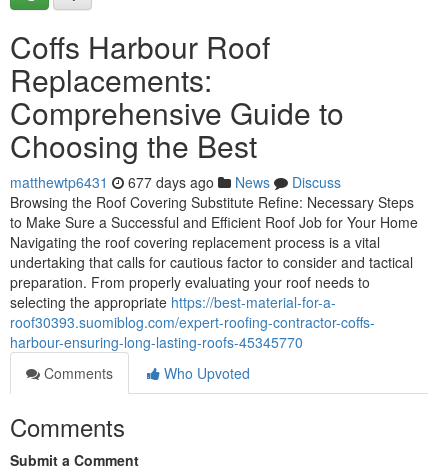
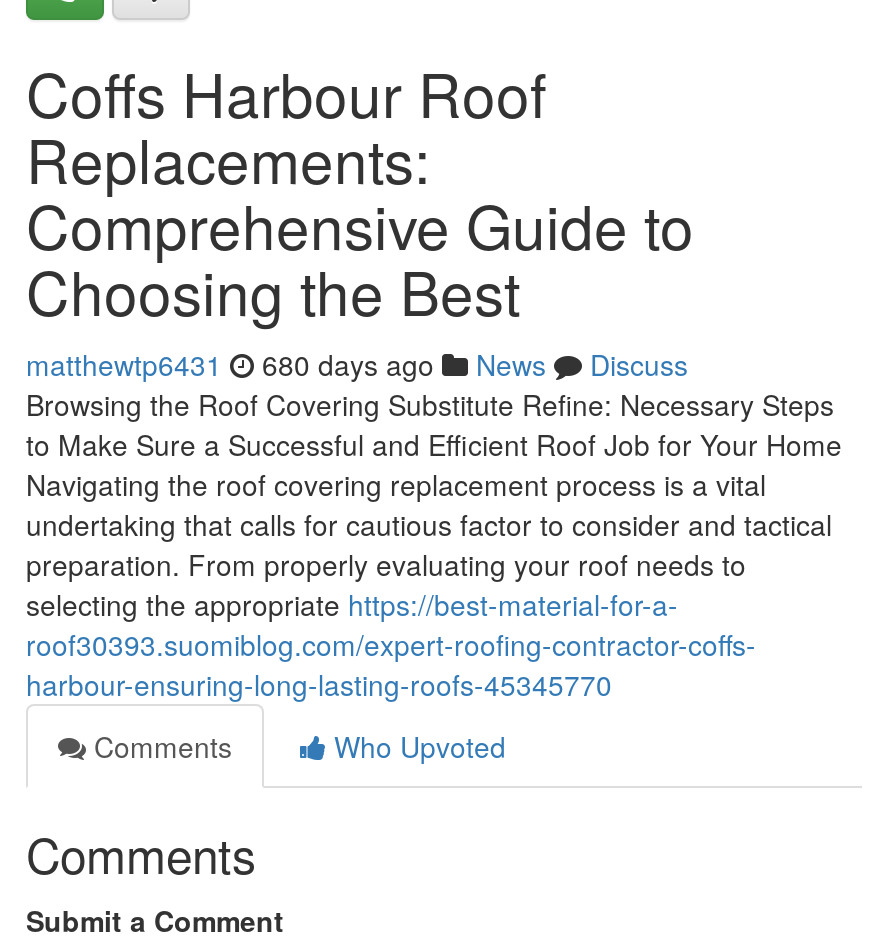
[10,172,341,192] matthewtp6431 677 days ago News Discuss -> [26,344,688,384] matthewtp6431 680 days ago News Discuss

